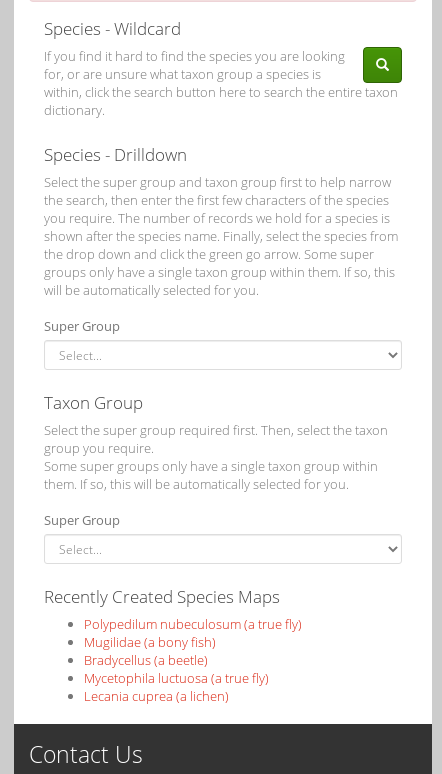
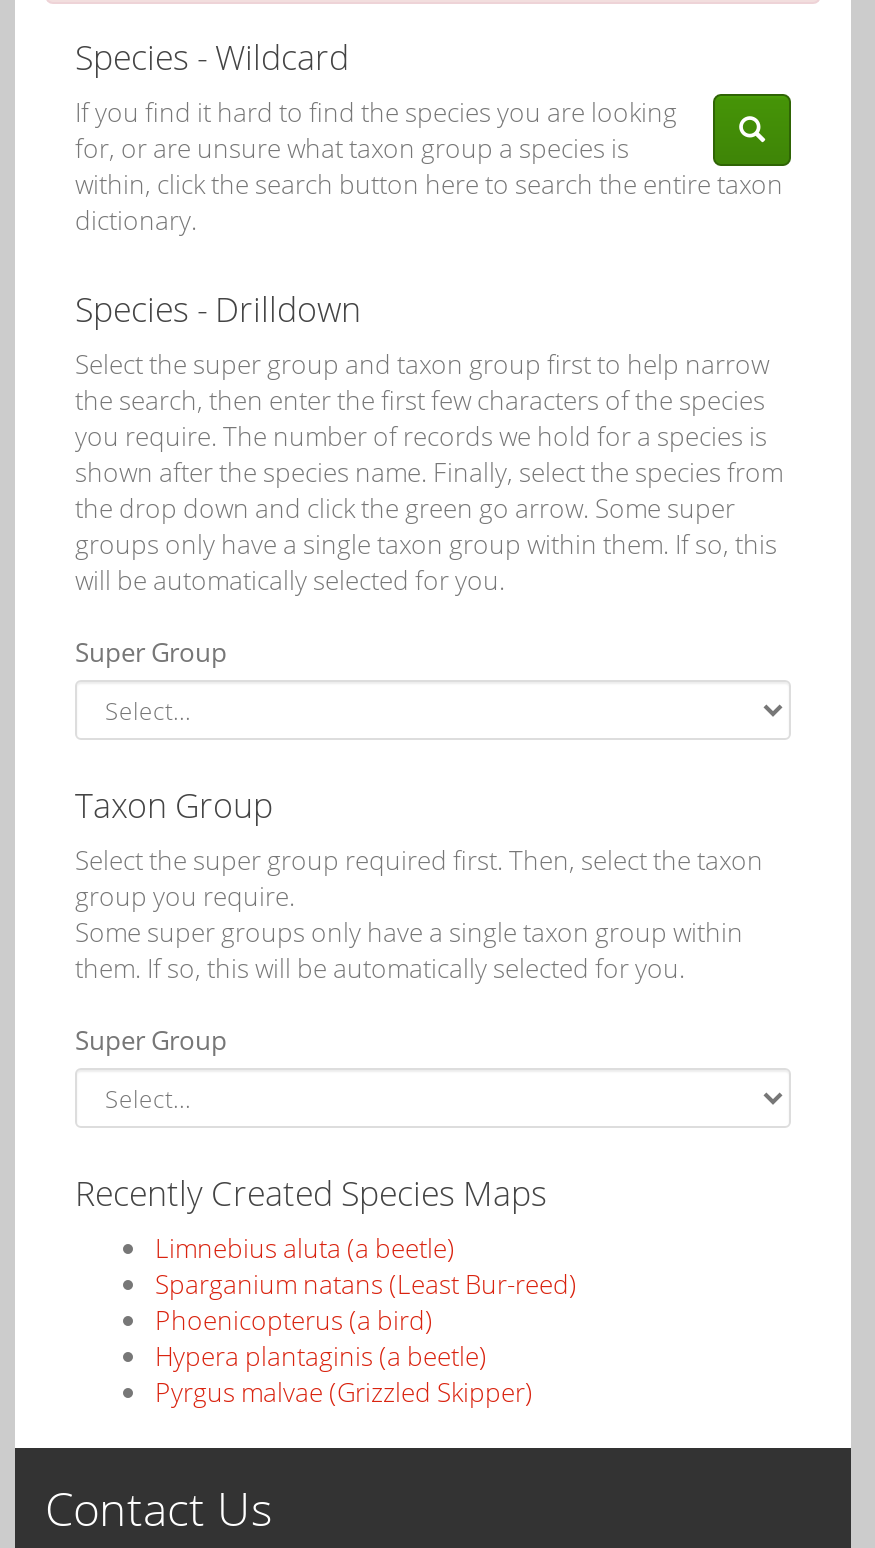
[84,615,302,705] Polypedilum nubeculosum (a true fly) | Mugilidae (a bony fish) | Bradycellus (a beetle) | Mycetophila luctuosa (a true fly) | Lecania cuprea (a lichen) -> [155,1230,577,1410] Limnebius aluta (a beetle) | Sparganium natans (Least Bur-reed) | Phoenicopterus (a bird) | Hypera plantaginis (a beetle) | Pyrgus malvae (Grizzled Skipper)

